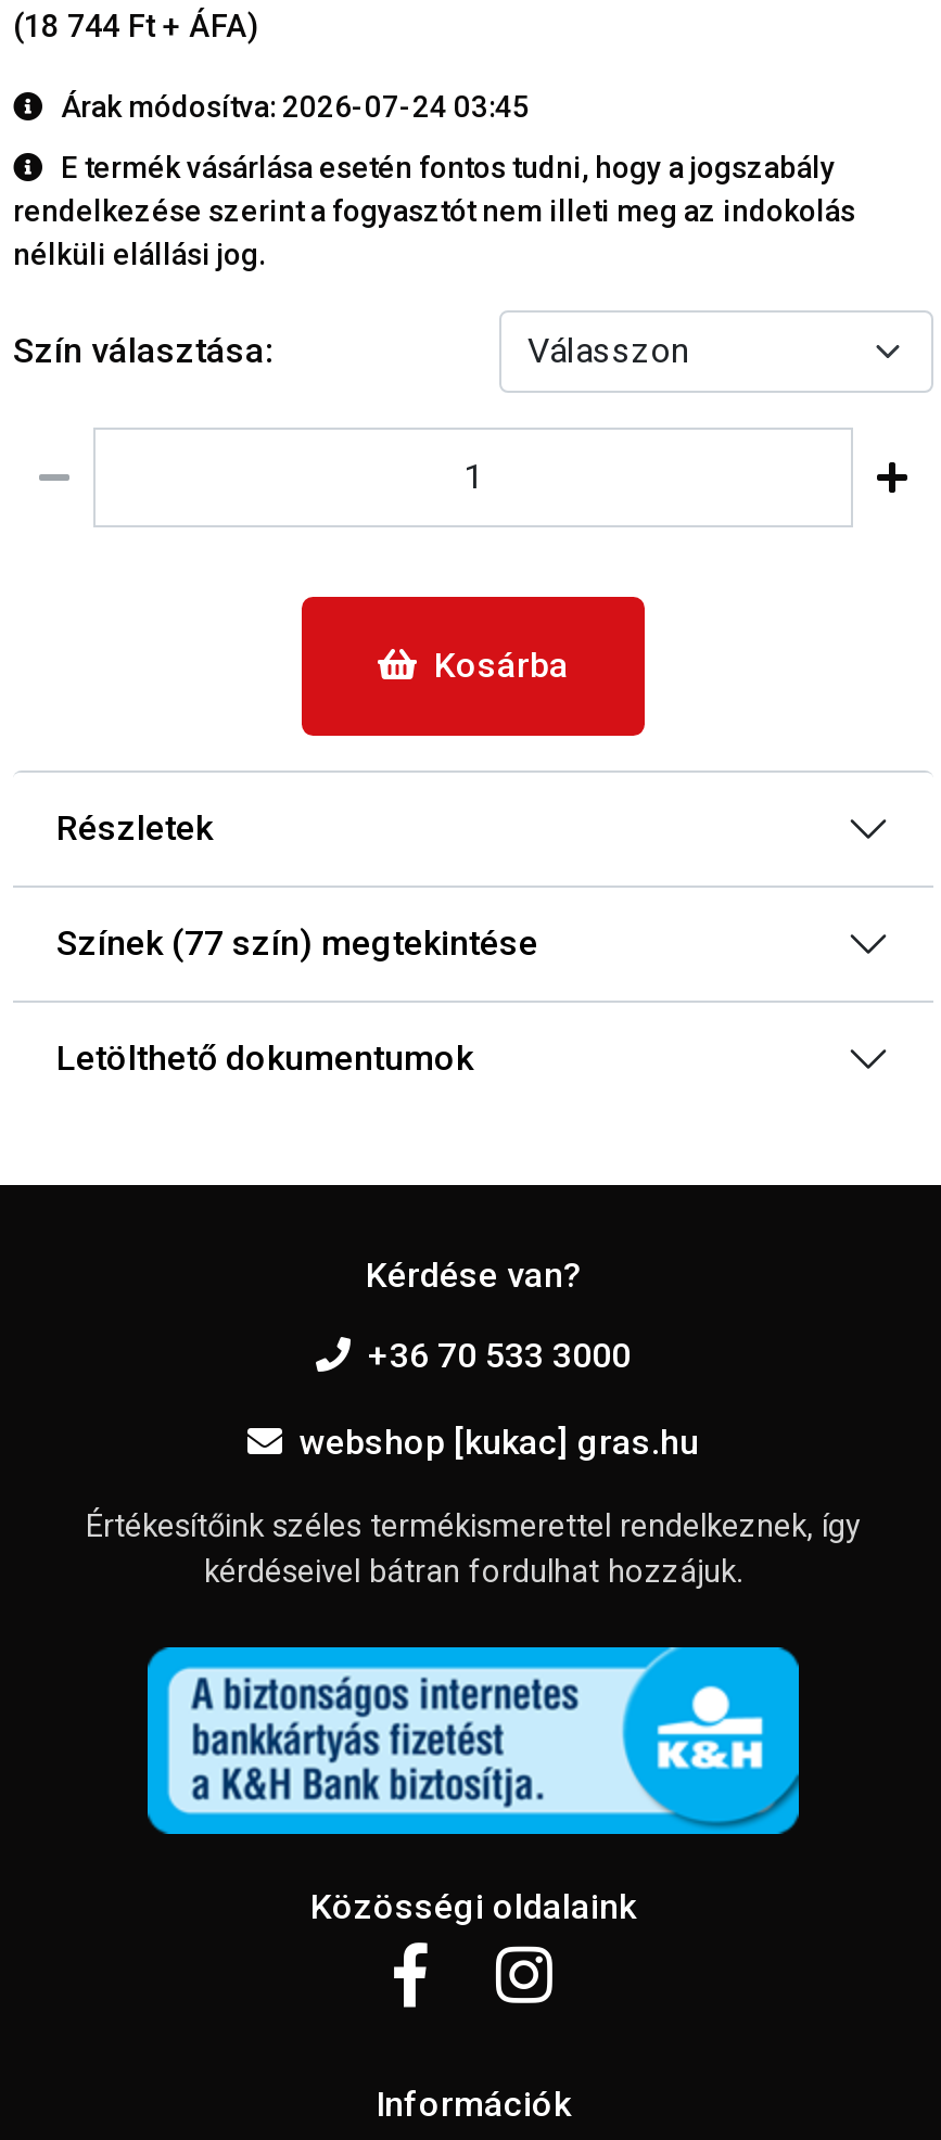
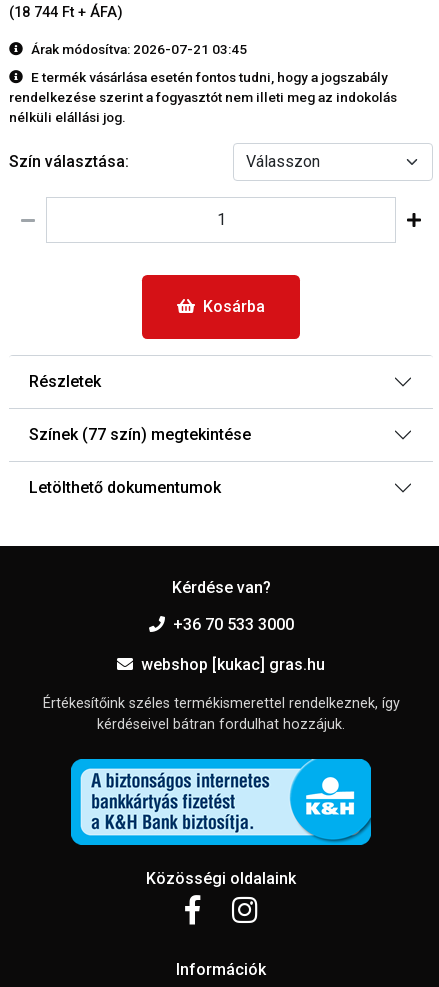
[61,88,530,123] Árak módosítva: 2026-07-24 03:45 -> [31,41,247,57] Árak módosítva: 2026-07-21 03:45

